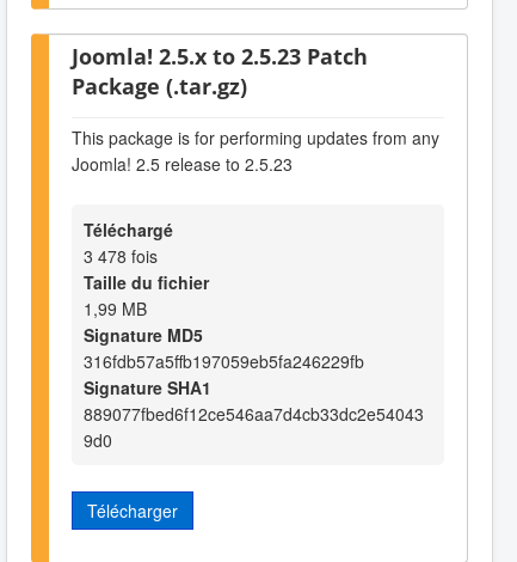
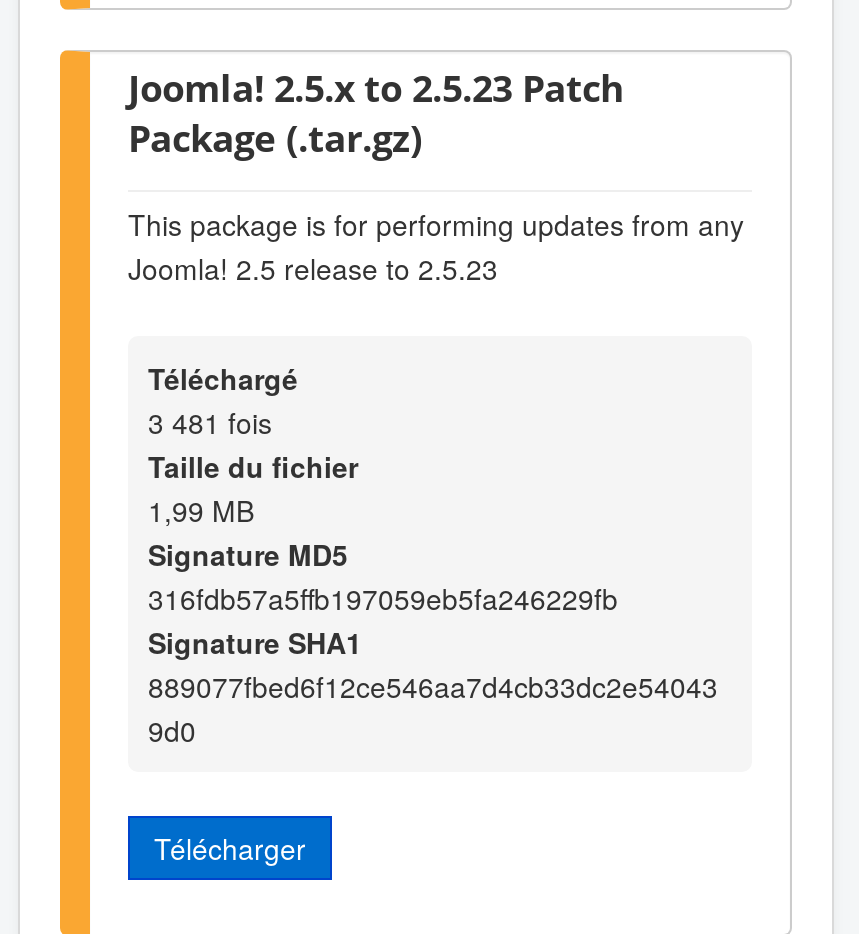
[84,244,158,267] 3 478 fois -> [148,401,272,441] 3 481 fois

